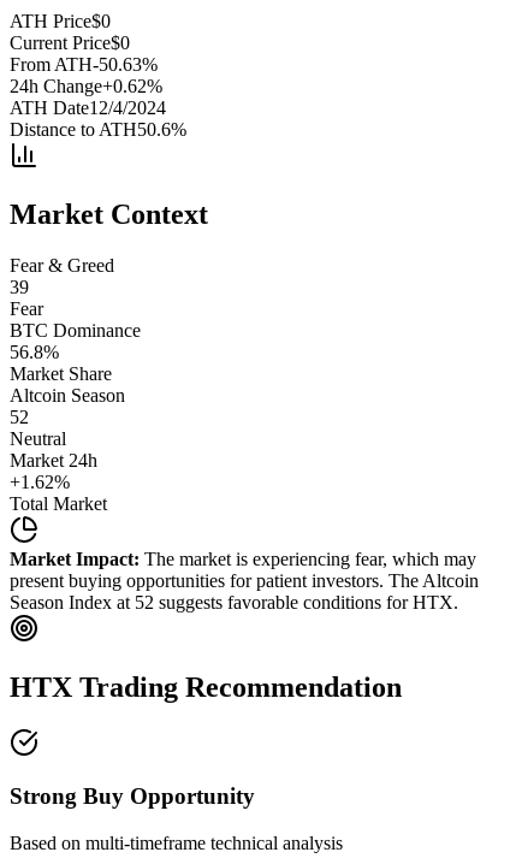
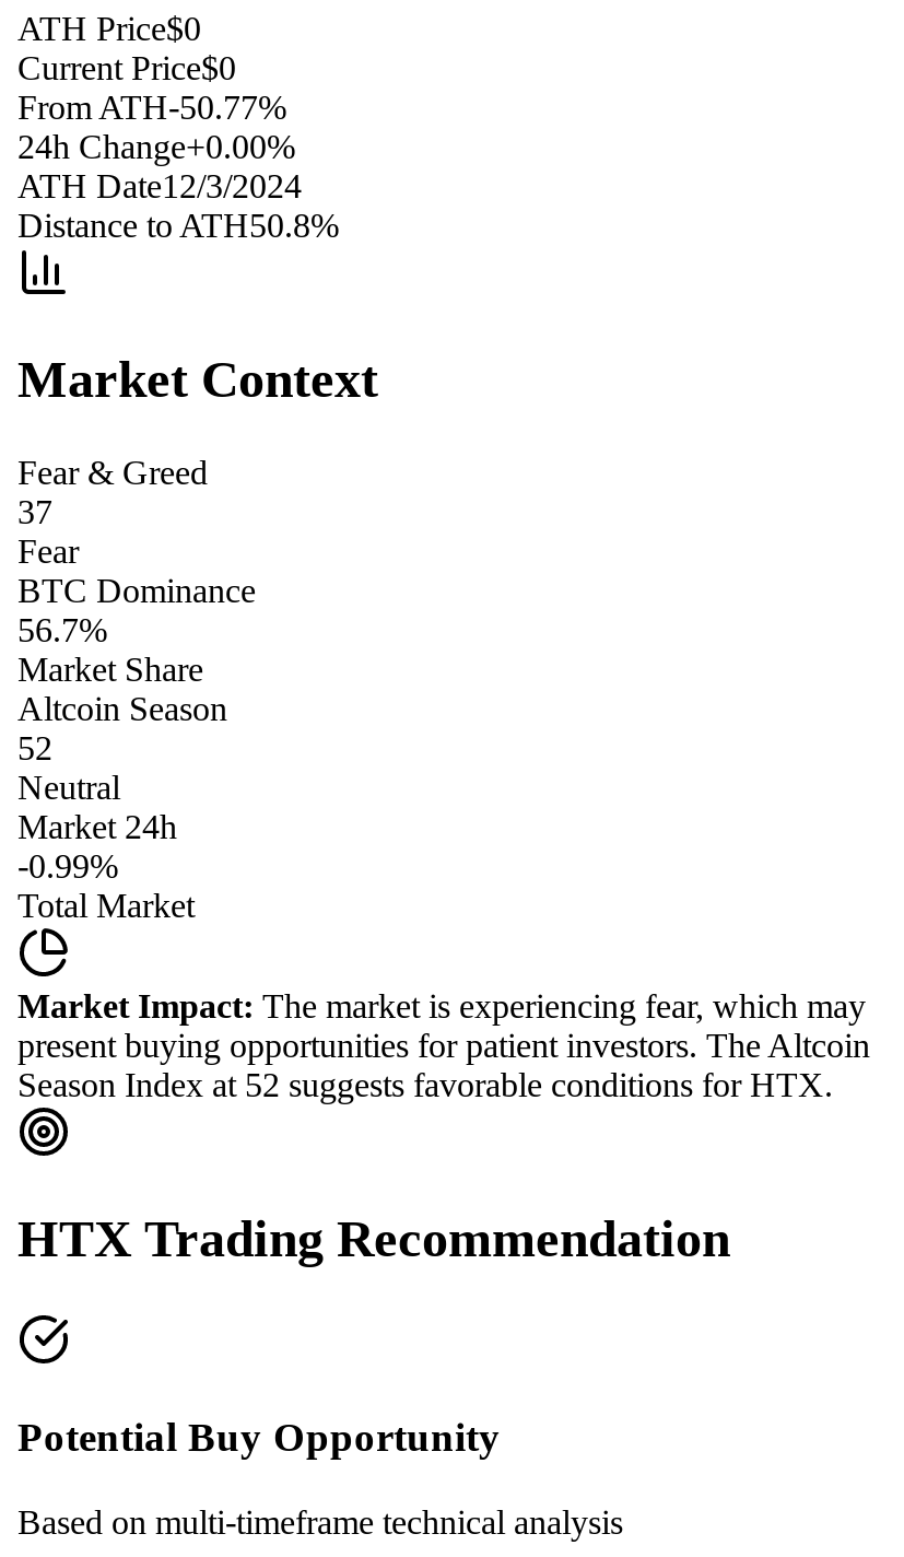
[10,54,158,74] From ATH-50.63% -> [17,88,286,126] From ATH-50.77%
[10,76,162,96] 24h Change+0.62% -> [17,128,295,165] 24h Change+0.00%
[10,97,166,118] ATH Date12/4/2024 -> [17,167,302,204] ATH Date12/3/2024
[10,119,186,139] Distance to ATH50.6% -> [17,206,339,244] Distance to ATH50.8%
[10,276,29,297] 39 -> [17,492,52,530] 37
[10,341,59,362] 56.8% -> [17,611,107,648] 56.7%
[10,471,70,492] + 1.62% -> [17,847,118,884] -0.99%
[10,784,255,809] Strong Buy Opportunity -> [17,1414,501,1460] Potential Buy Opportunity

